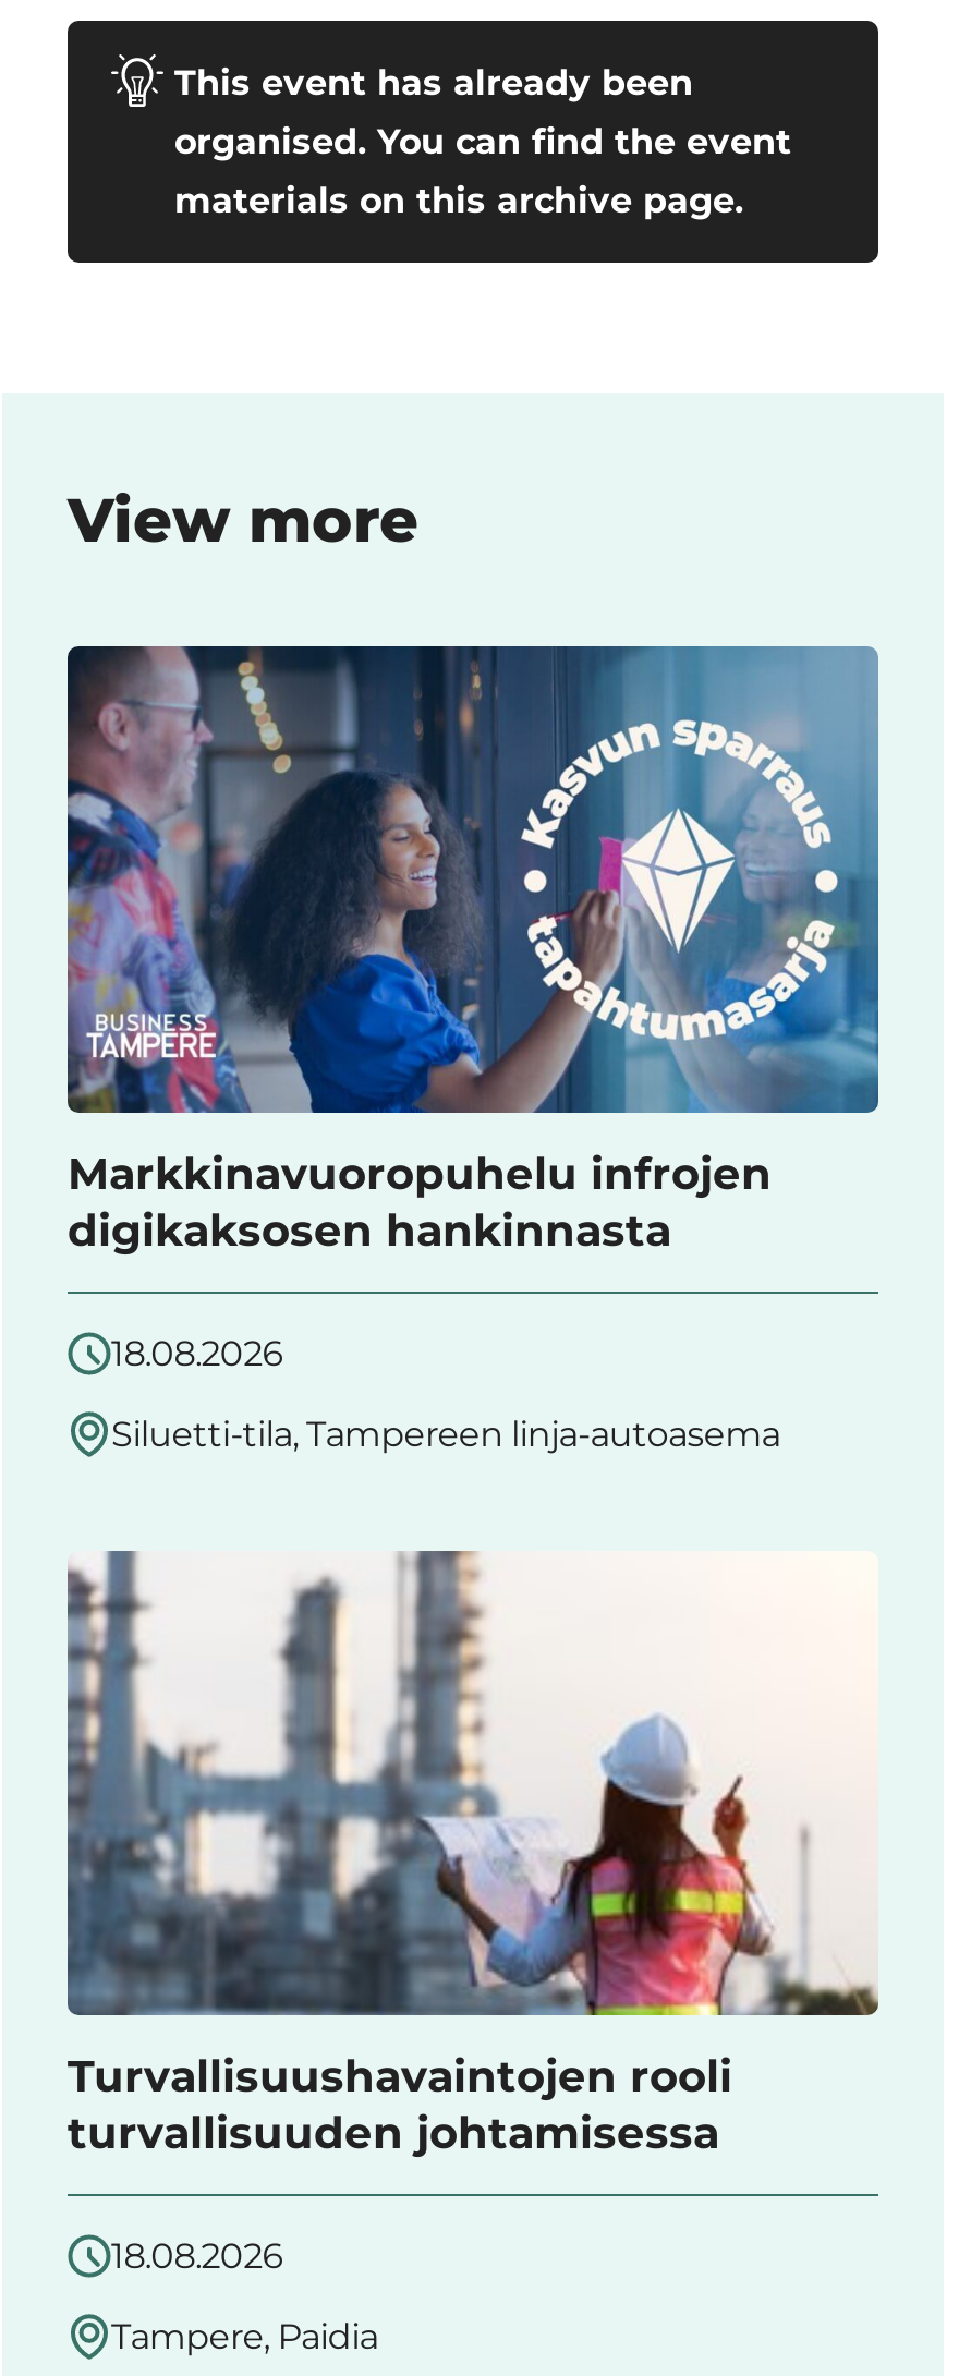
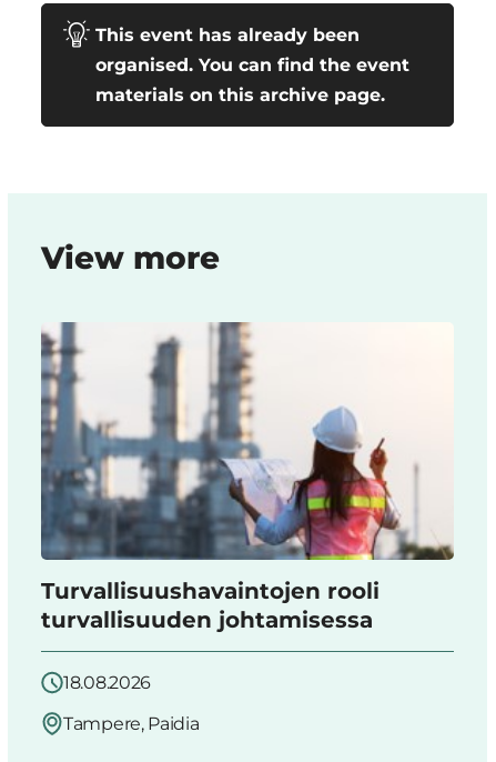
[65,644,881,1455] [image] | Markkinavuoropuhelu infrojen | digikaksosen hankinnasta | 18.08.2026 | Siluetti-tila, Tampereen linja-autoasema -> none

